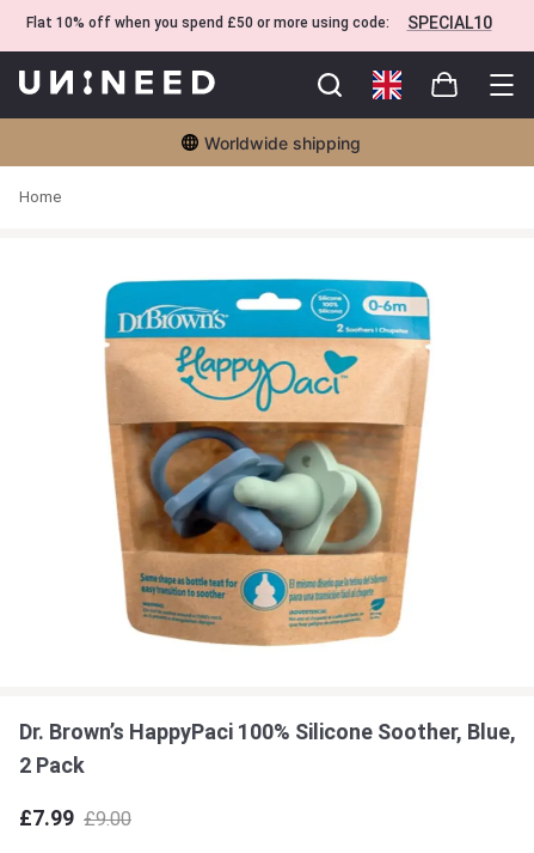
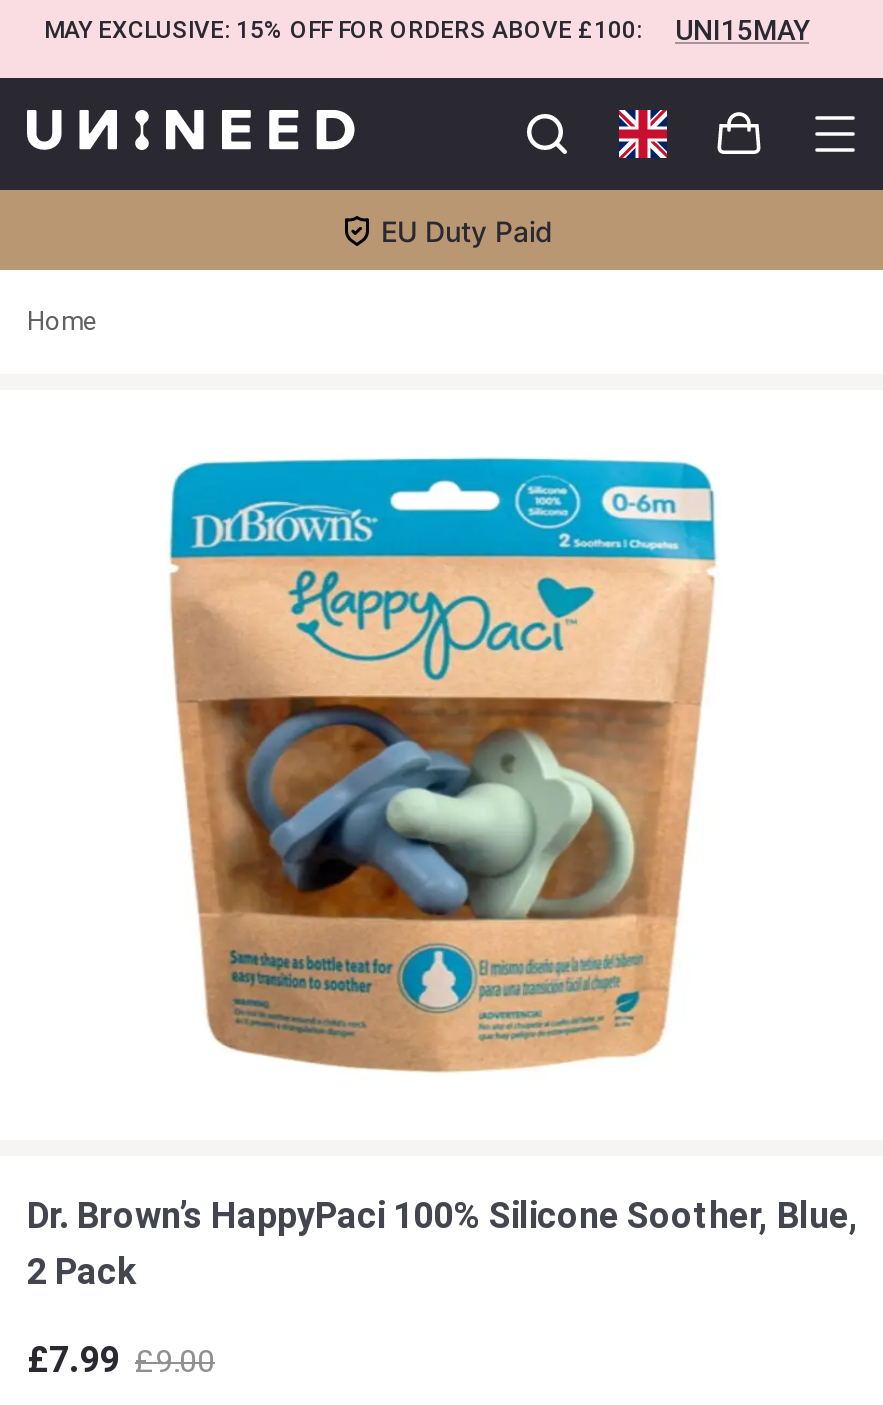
[26,13,492,32] Flat 10% off when you spend £50 or more using code: | SPECIAL10 -> [44,14,809,46] MAY EXCLUSIVE: 15% OFF FOR ORDERS ABOVE £100: | UNI15MAY
[204,132,360,153] Worldwide shipping -> [381,213,553,247] EU Duty Paid

